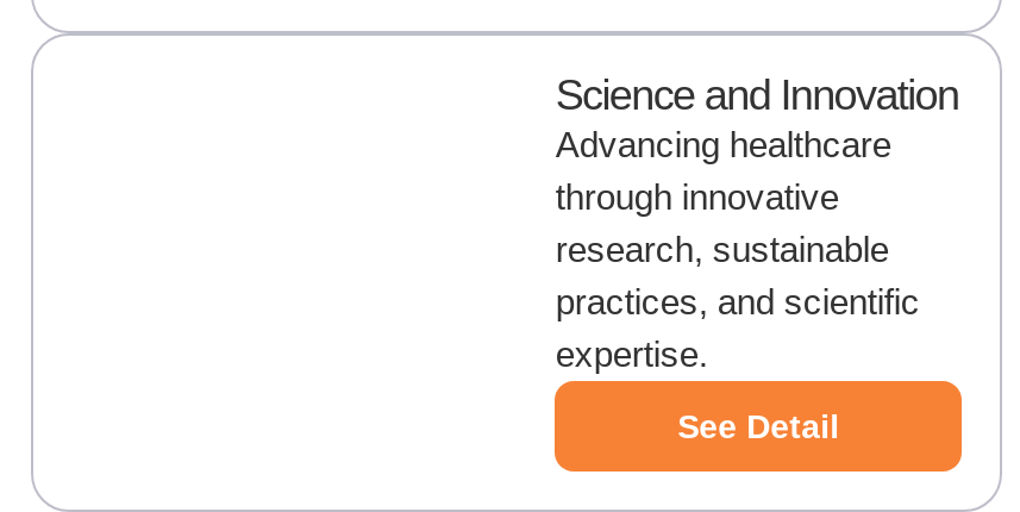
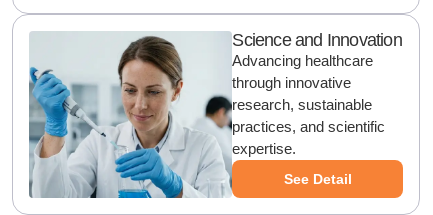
none -> [28,31,233,199] [image]

